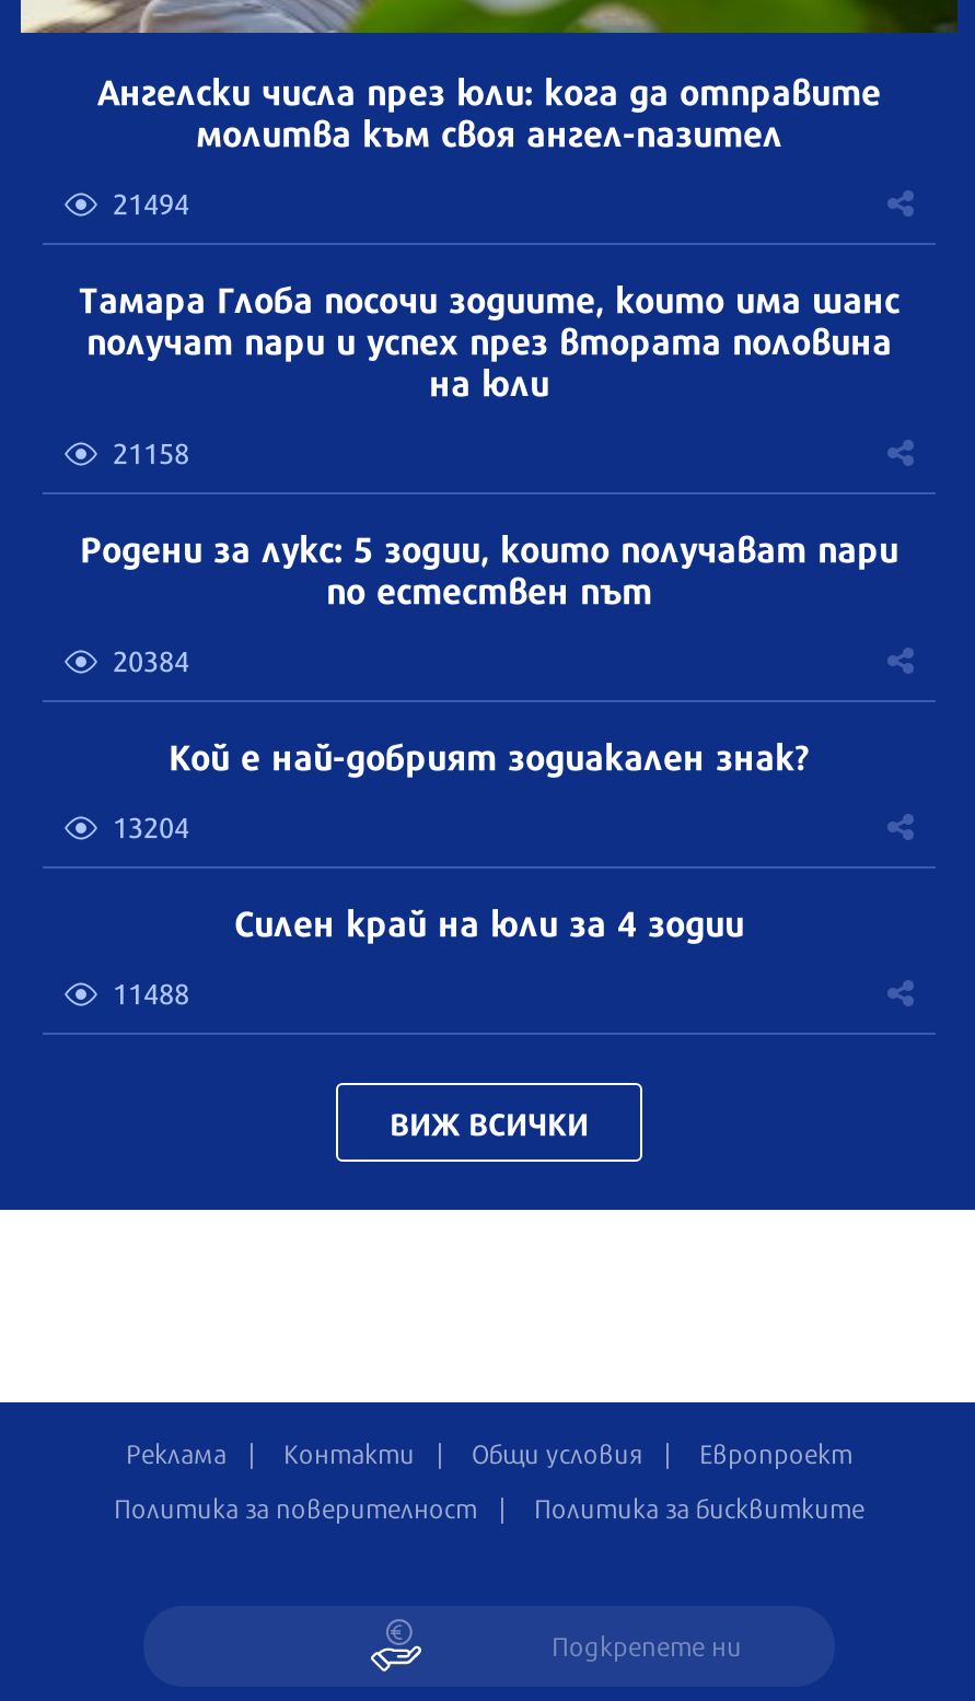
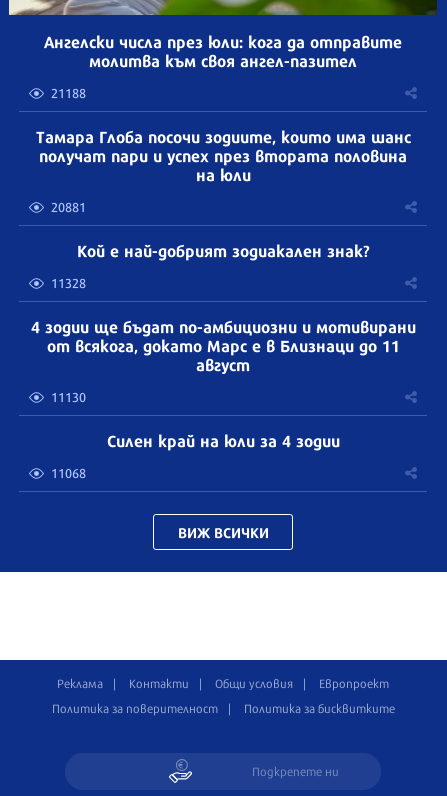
[113,179,189,223] 21494 -> [51,82,86,102] 21188
[80,428,898,680] 21158 | Родени за лукс: 5 зодии, които получават пари | по естествен път | 20384 -> [51,196,86,216] 20881
moved [169,726,810,781] -> [76,237,369,262]: Кой е най-добрият зодиакален знак?
[113,802,189,846] 13204 -> [30,272,415,406] 11328 | 4 зодии ще бъдат по-амбициозни и мотивирани | от всякога, докато Марс е в Близнаци до 11 | август | 11130
[113,969,189,1013] 11488 -> [51,462,86,482] 11068

